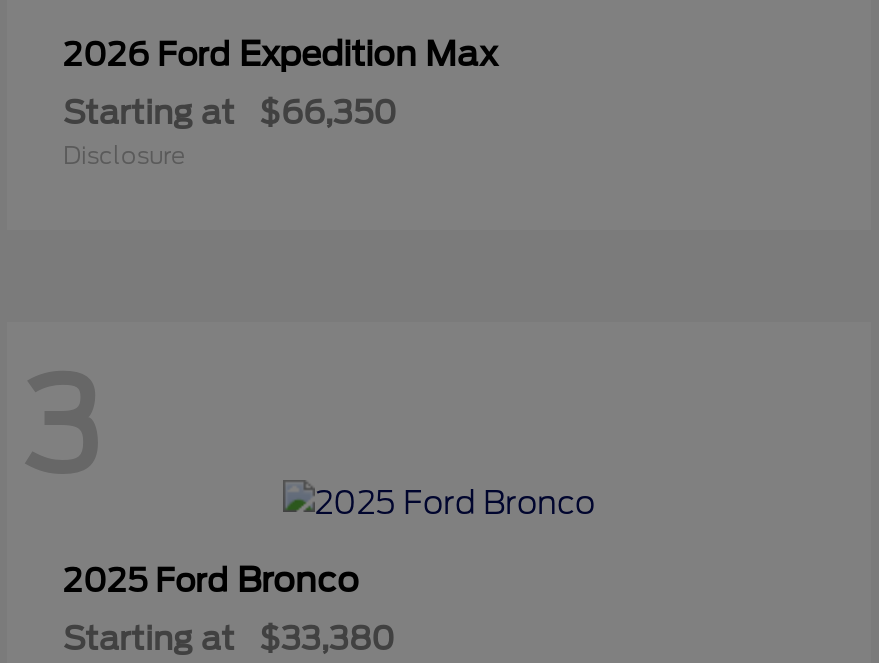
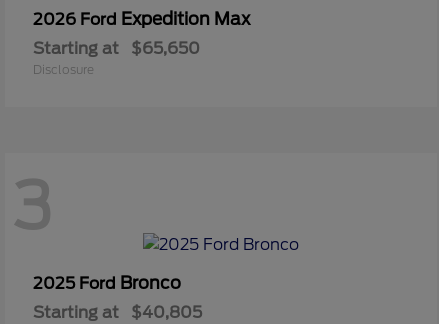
[63,93,397,131] Starting at $66,350 -> [33,39,200,58] Starting at $65,650
[63,620,395,658] Starting at $33,380 -> [33,303,202,322] Starting at $40,805

